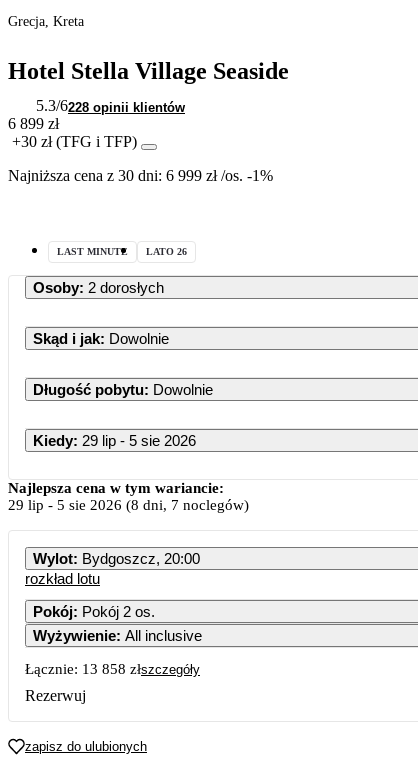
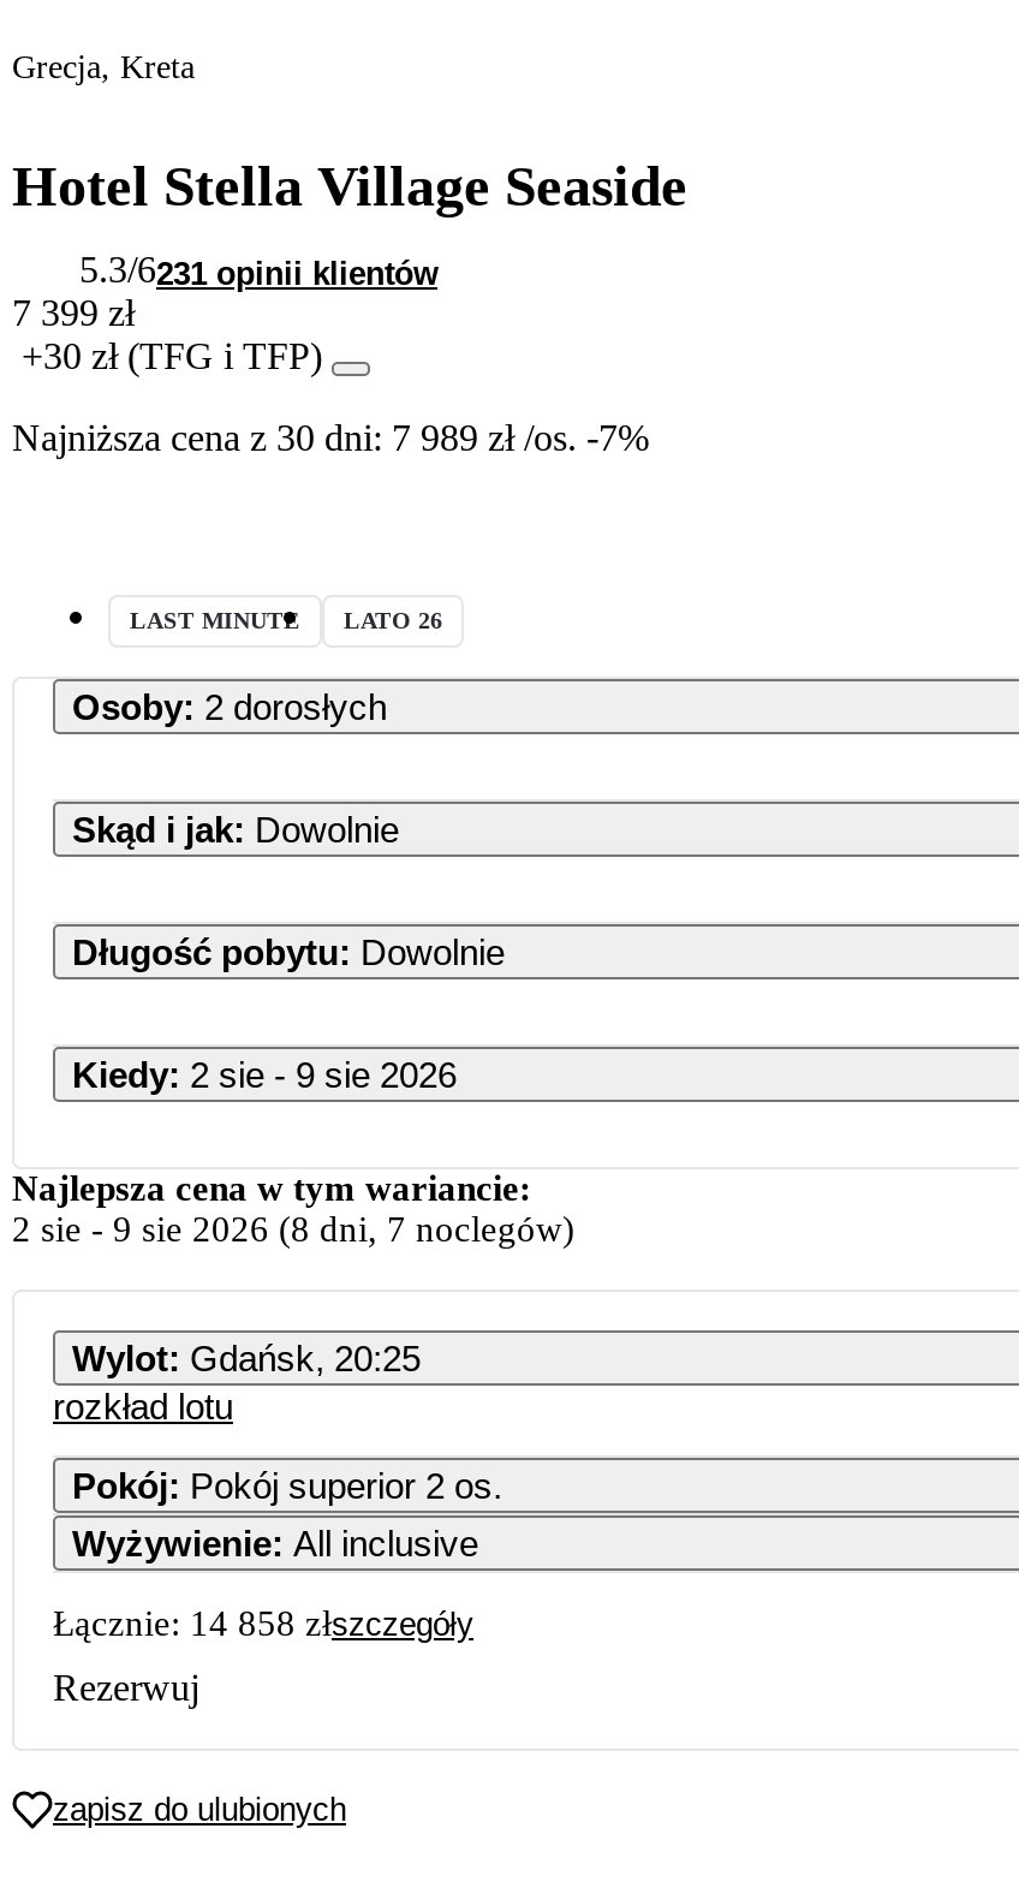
[36,96,185,114] 5.3/6228 opinii klientów -> [79,248,437,291] 5.3/6231 opinii klientów
[8,114,59,131] 6 899 zł -> [12,291,135,332] 7 399 zł
[8,166,273,183] Najniższa cena z 30 dni: 6 999 zł / os. -1% -> [12,416,649,457] Najniższa cena z 30 dni: 7 989 zł / os. -7%
[33,431,196,448] Kiedy: 29 lip - 5 sie 2026 -> [72,1053,457,1094] Kiedy: 2 sie - 9 sie 2026
[8,496,249,512] 29 lip - 5 sie 2026 (8 dni, 7 noclegów) -> [12,1209,574,1247] 2 sie - 9 sie 2026 (8 dni, 7 noclegów)
[33,549,200,566] Wylot: Bydgoszcz, 20:00 -> [72,1336,421,1377] Wylot: Gdańsk, 20:25
[33,602,155,619] Pokój: Pokój 2 os. -> [72,1464,502,1505] Pokój: Pokój superior 2 os.
[25,660,200,676] Łącznie: 13 858 złszczegóły -> [53,1603,473,1642] Łącznie: 14 858 złszczegóły

